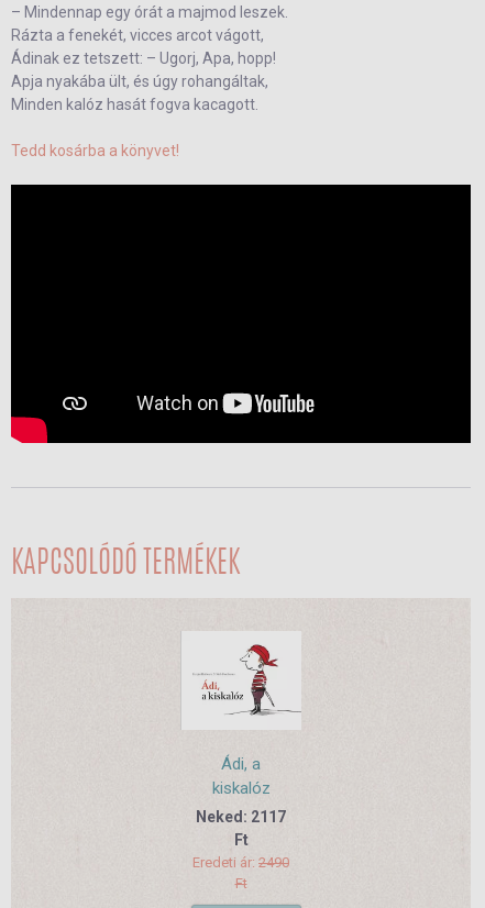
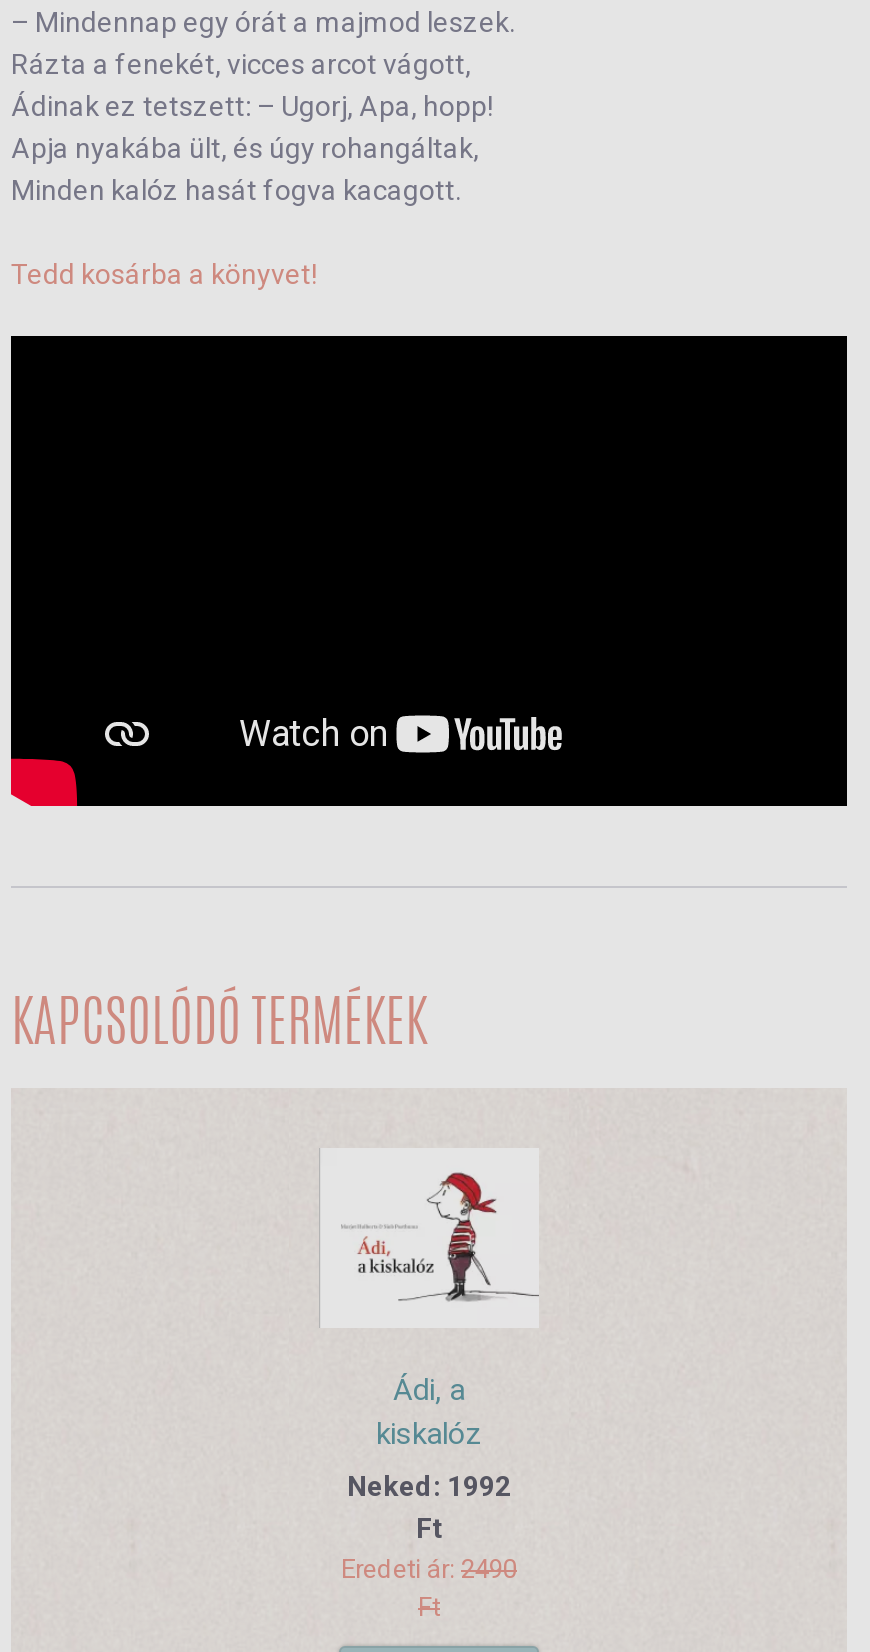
[196,808,286,825] Neked: 2117 -> [347,1470,511,1502] Neked: 1992

